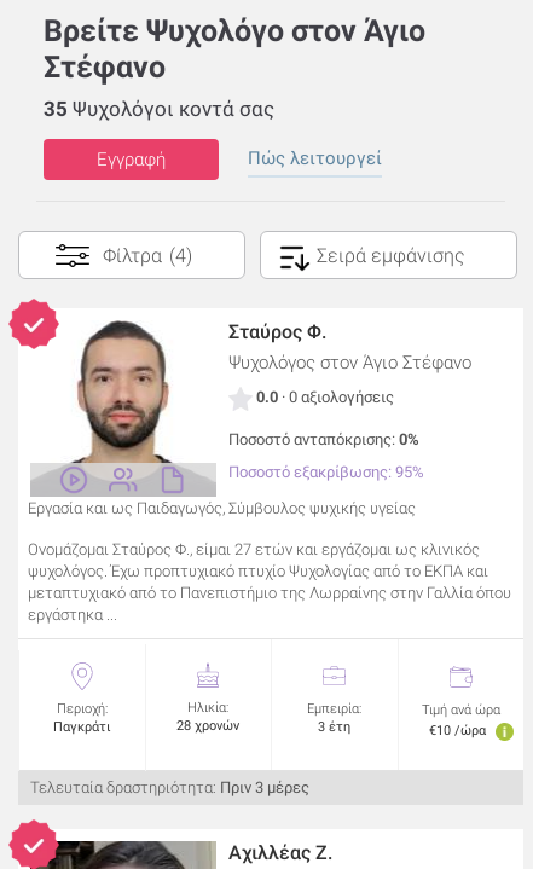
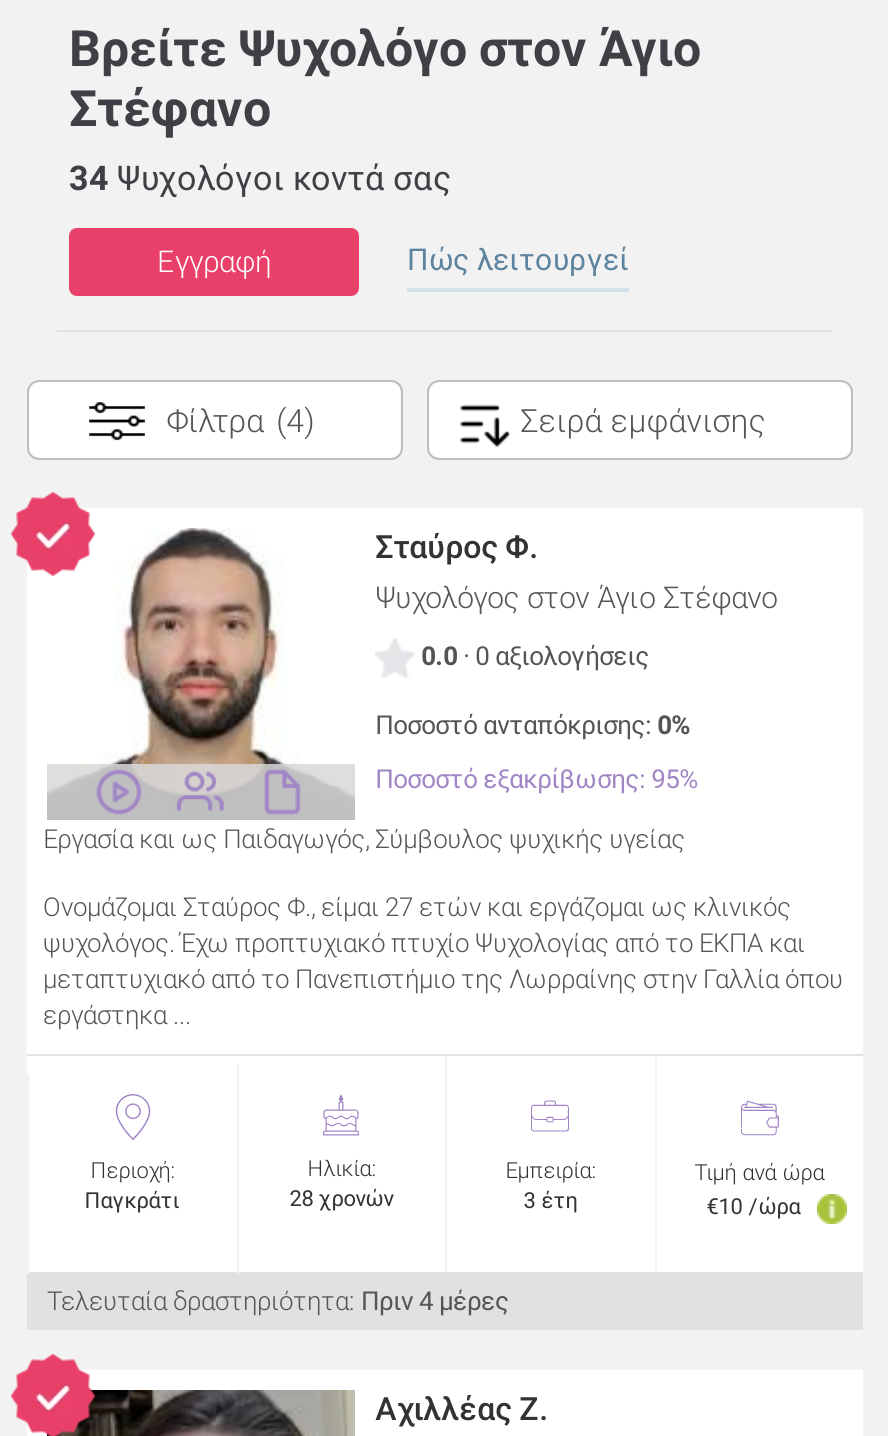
[44,97,274,121] 35 Ψυχολόγοι κοντά σας -> [69,158,451,198] 34 Ψυχολόγοι κοντά σας
[30,778,309,796] Τελευταία δραστηριότητα: Πριν 3 μέρες -> [47,1286,509,1316] Τελευταία δραστηριότητα: Πριν 4 μέρες

